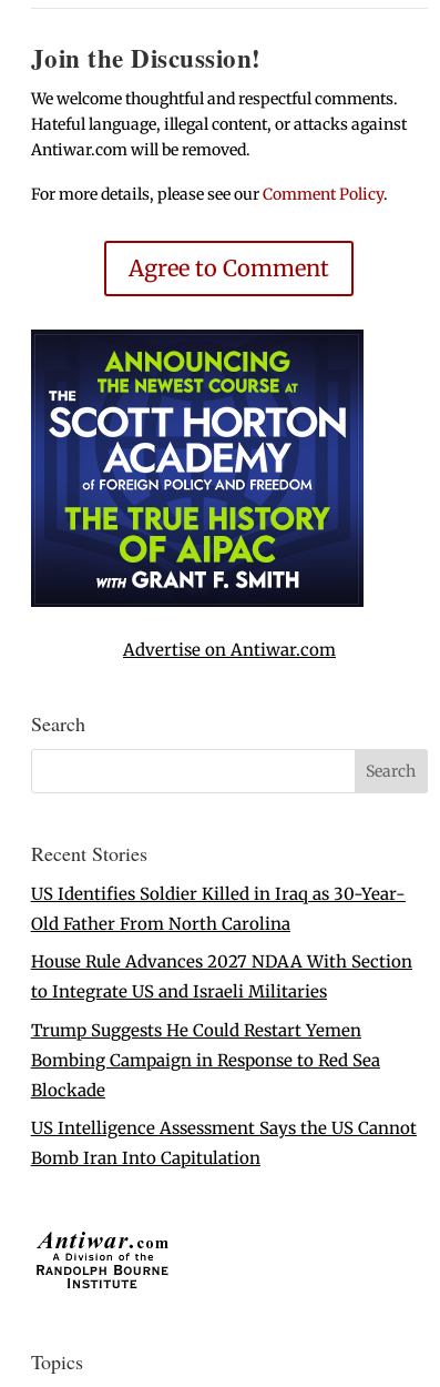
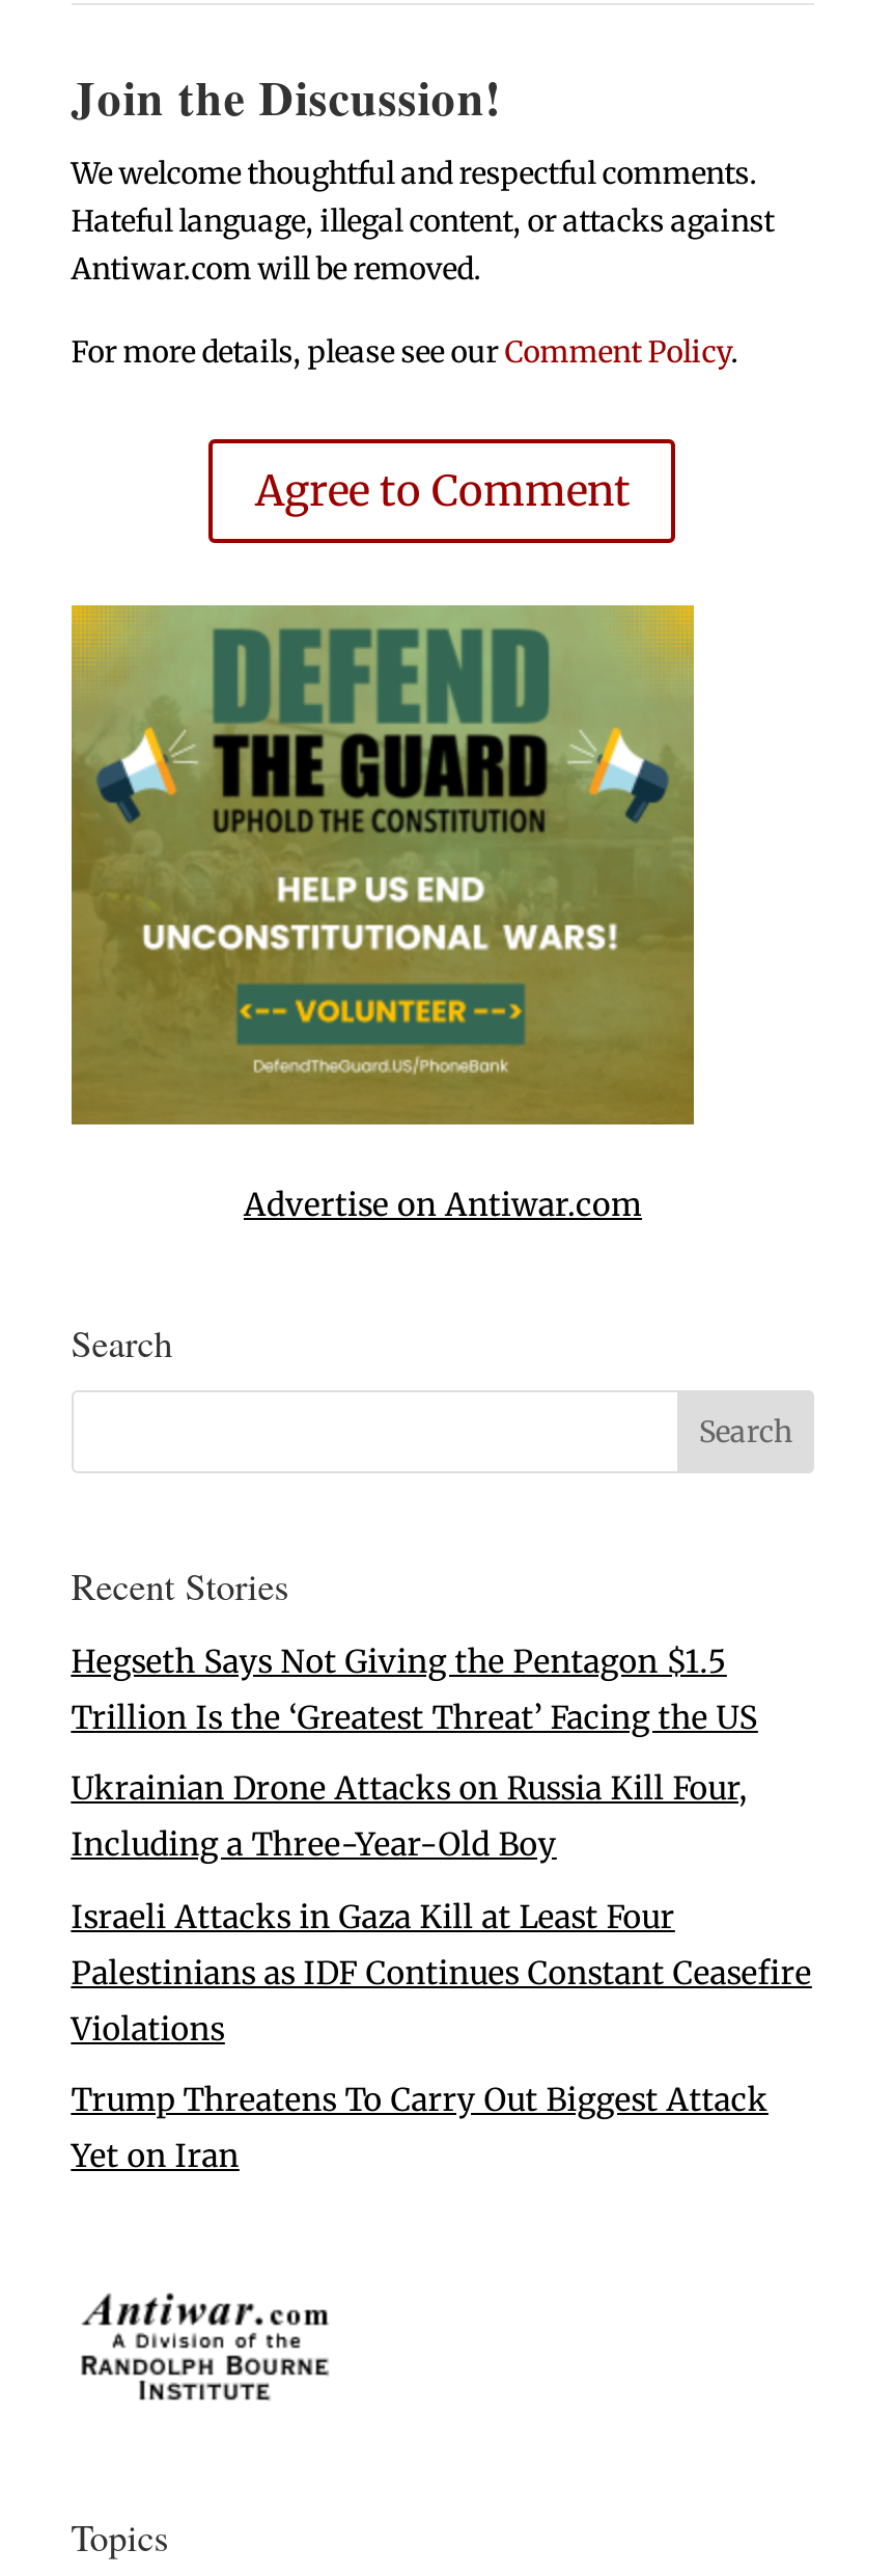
[30,328,365,608] [image] -> [69,603,696,1127] [image]
[31,883,405,934] US Identifies Soldier Killed in Iraq as 30-Year- | Old Father From North Carolina -> [71,1641,758,1736] Hegseth Says Not Giving the Pentagon $1.5 | Trillion Is the ‘Greatest Threat’ Facing the US
[31,951,412,1002] House Rule Advances 2027 NDAA With Section | to Integrate US and Israeli Militaries -> [71,1768,747,1864] Ukrainian Drone Attacks on Russia Kill Four, | Including a Three-Year-Old Boy
[31,1019,380,1100] Trump Suggests He Could Restart Yemen | Bombing Campaign in Response to Red Sea | Blockade -> [71,1896,812,2048] Israeli Attacks in Gaza Kill at Least Four | Palestinians as IDF Continues Constant Ceasefire | Violations
[31,1117,417,1169] US Intelligence Assessment Says the US Cannot | Bomb Iran Into Capitulation -> [71,2080,768,2175] Trump Threatens To Carry Out Biggest Attack | Yet on Iran

